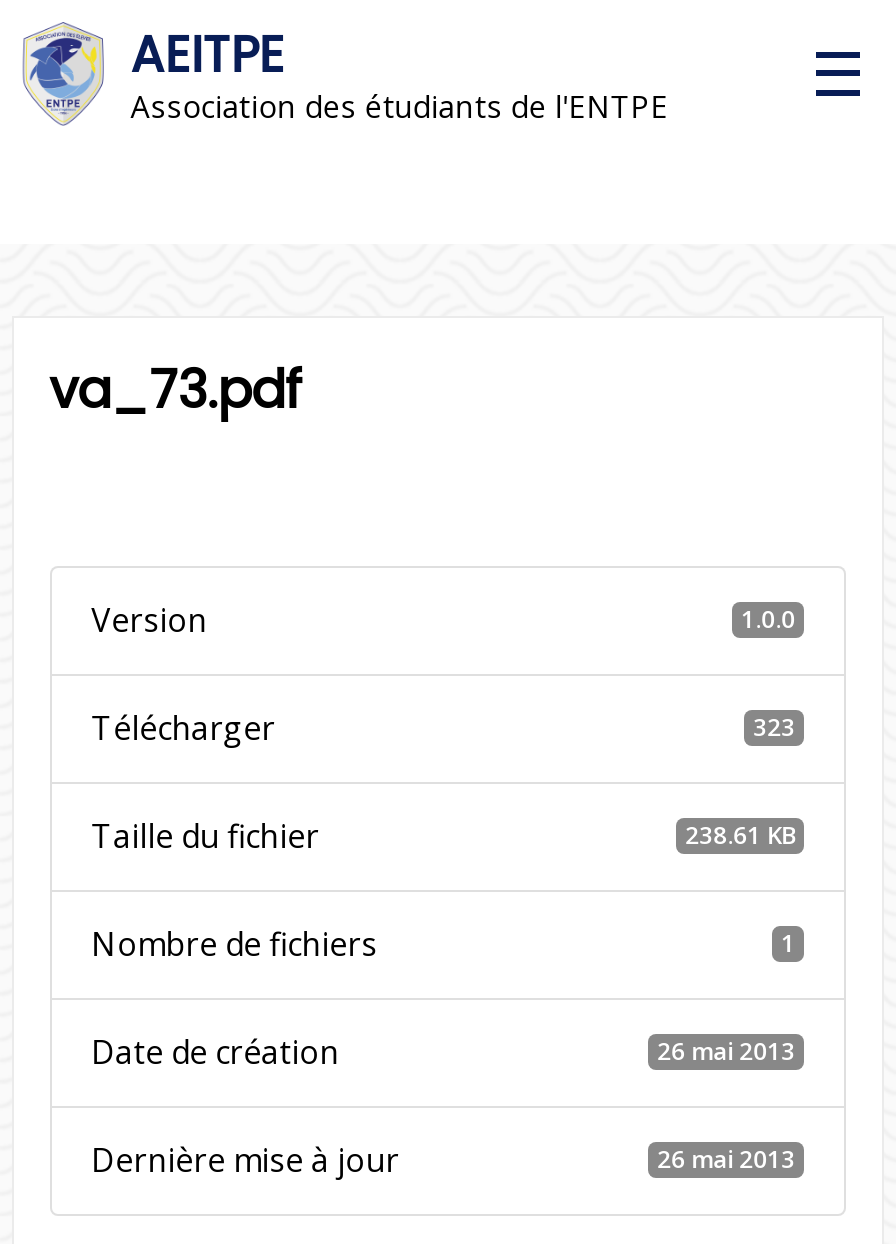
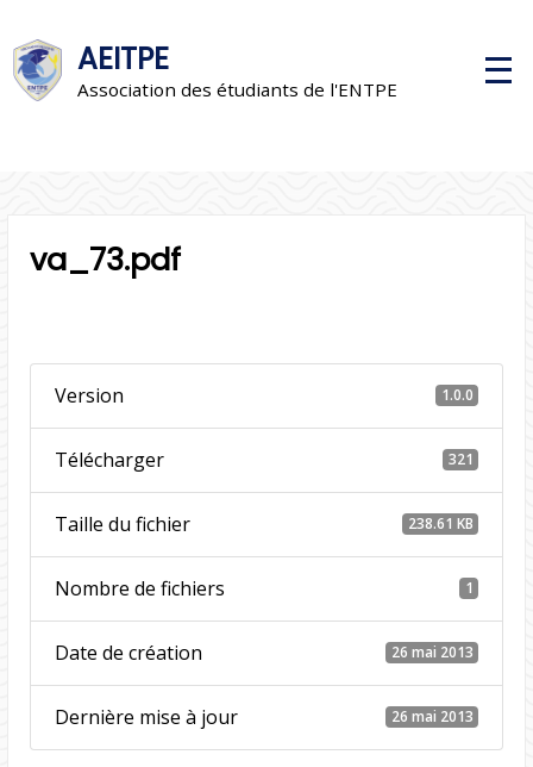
[753,710,795,744] 323 -> [448,449,473,470] 321

